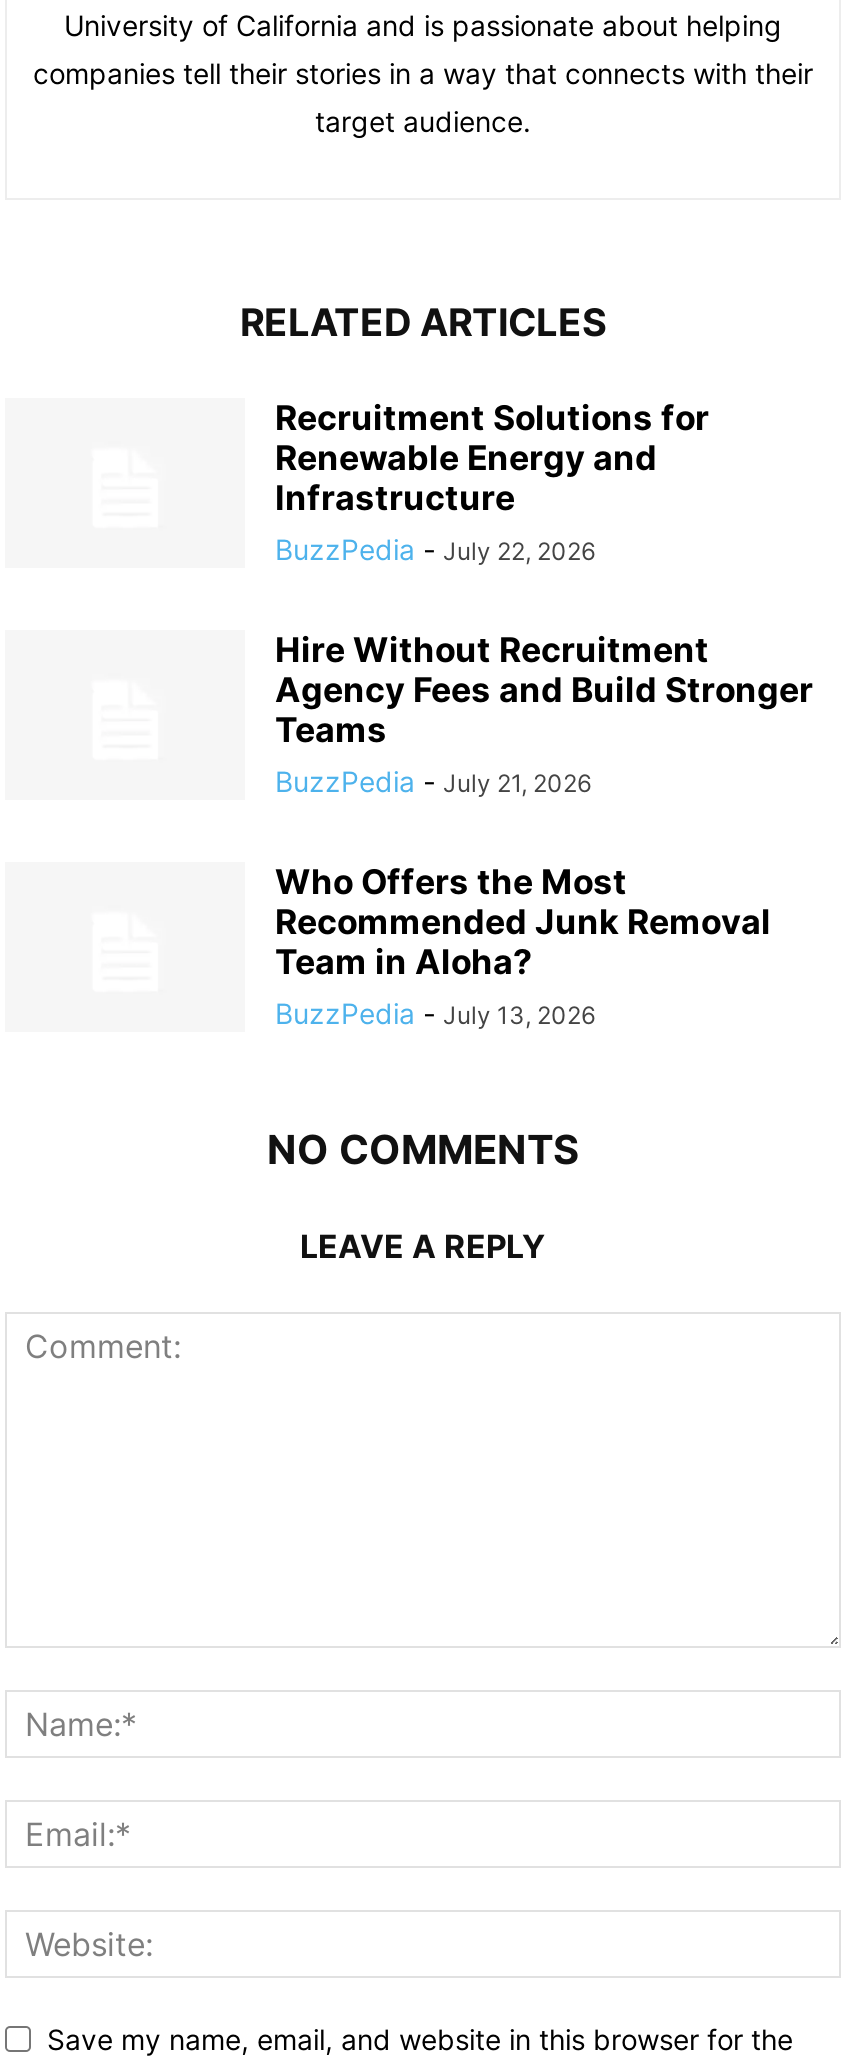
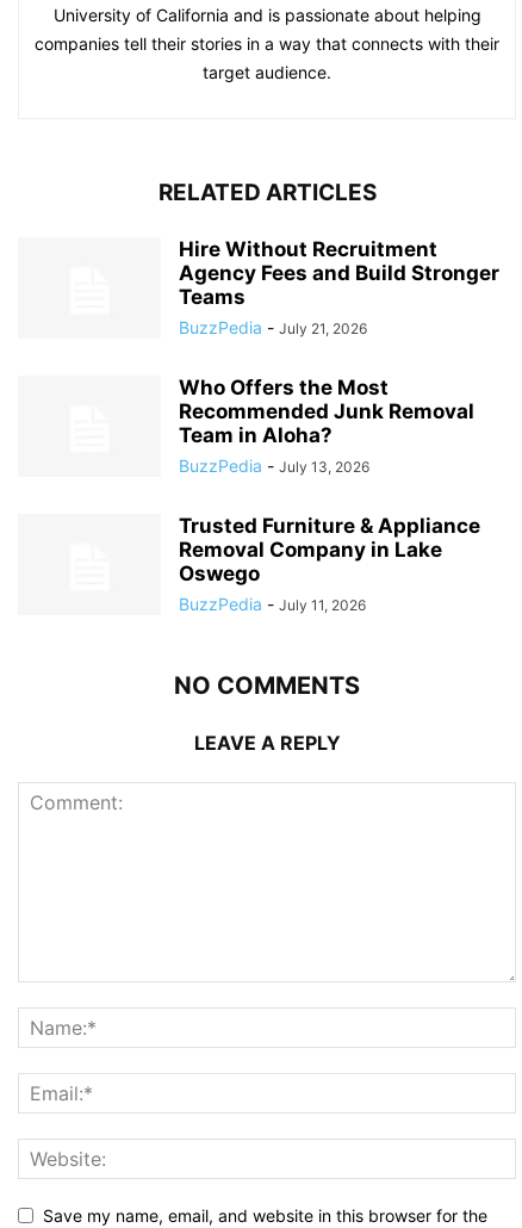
[275,398,709,566] Recruitment Solutions for | Renewable Energy and | Infrastructure | BuzzPedia - July 22, 2026 -> none
moved [275,630,813,1030] -> [179,237,499,476]: Hire Without Recruitment | Agency Fees and Build Stronger | Teams | BuzzPedia - July 21, 2026 | Who Offers the Most | Recommended Junk Removal | Team in Aloha? | BuzzPedia - July 13, 2026
none -> [179,514,480,614] Trusted Furniture & Appliance | Removal Company in Lake | Oswego | BuzzPedia - July 11, 2026

